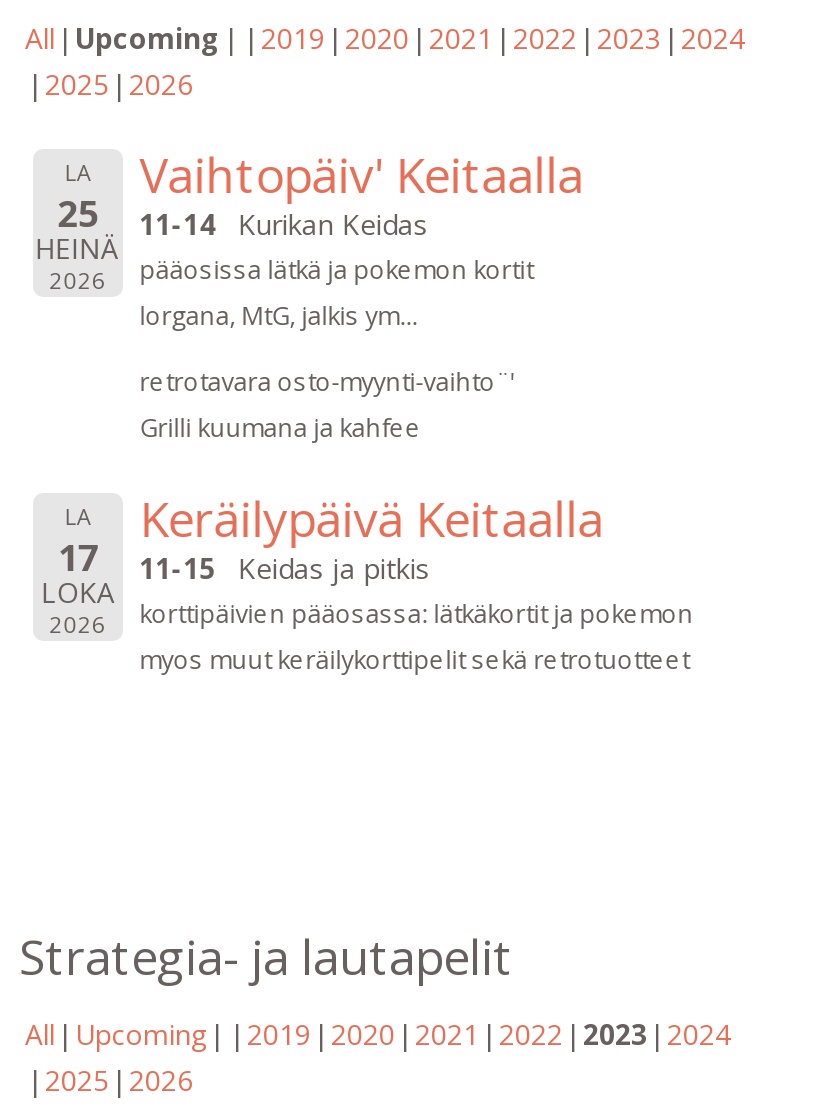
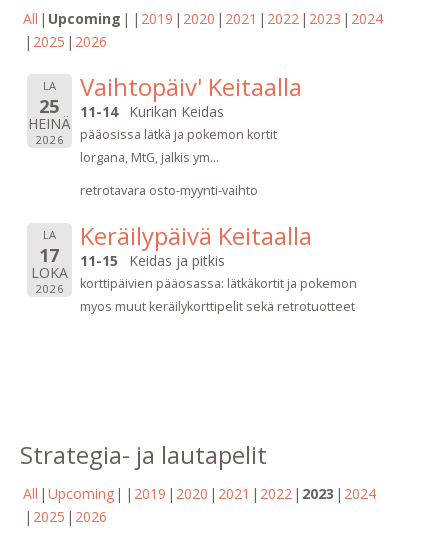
[139,365,515,445] retrotavara osto-myynti-vaihto¨' | Grilli kuumana ja kahfee -> [80,182,258,199] retrotavara osto-myynti-vaihto

